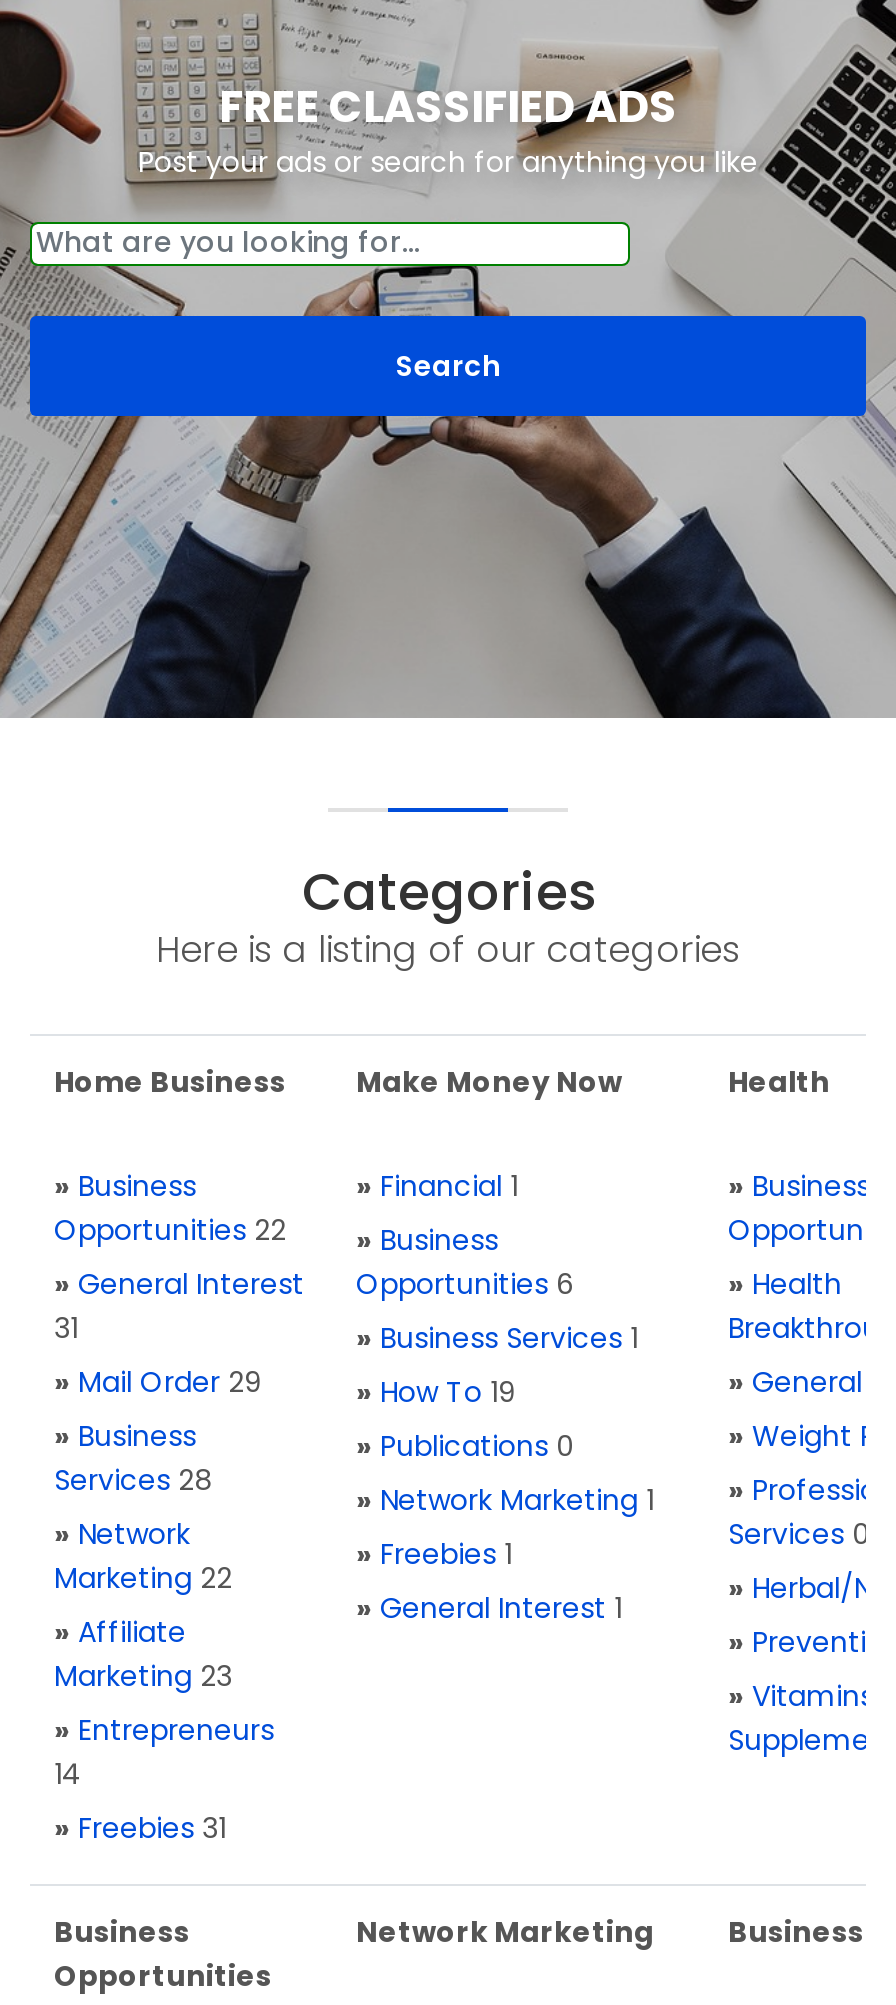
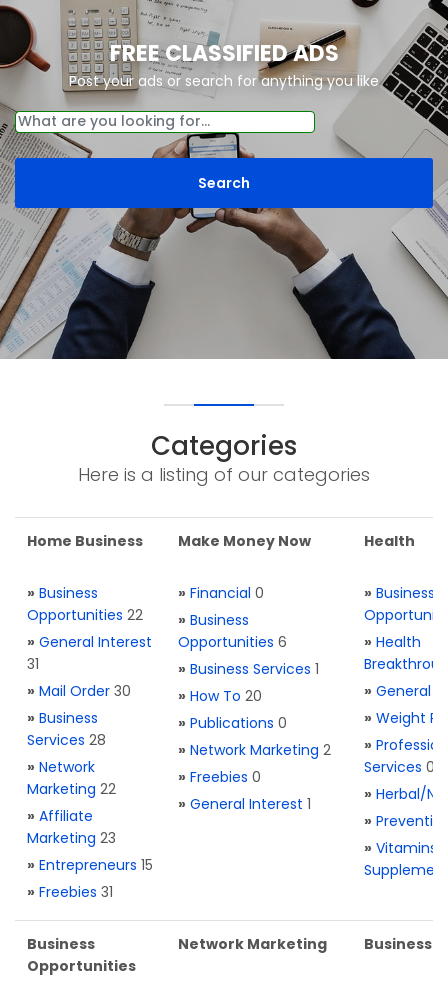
[356,1166,518,1206] » Financial 1 -> [178,583,264,603] » Financial 0
[54,1362,262,1402] » Mail Order 29 -> [27,681,131,701] » Mail Order 30
[356,1372,516,1412] » How To 19 -> [178,686,262,706] » How To 20
[356,1480,654,1520] » Network Marketing 1 -> [178,740,331,760] » Network Marketing 2
[356,1534,512,1574] » Freebies 1 -> [178,767,261,787] » Freebies 0
[54,1710,274,1794] » Entrepreneurs | 14 -> [27,855,153,875] » Entrepreneurs 15

